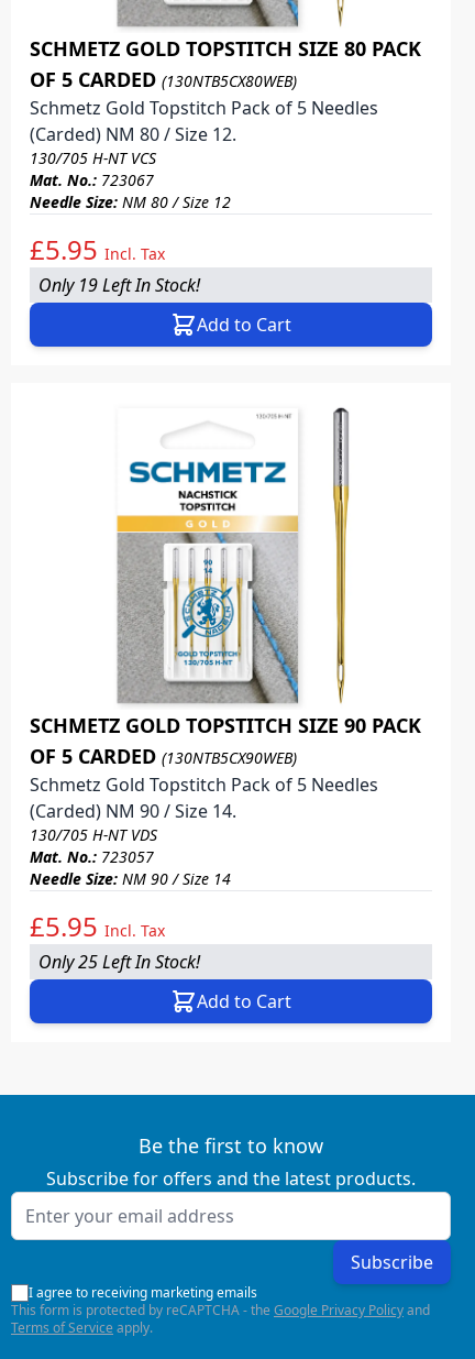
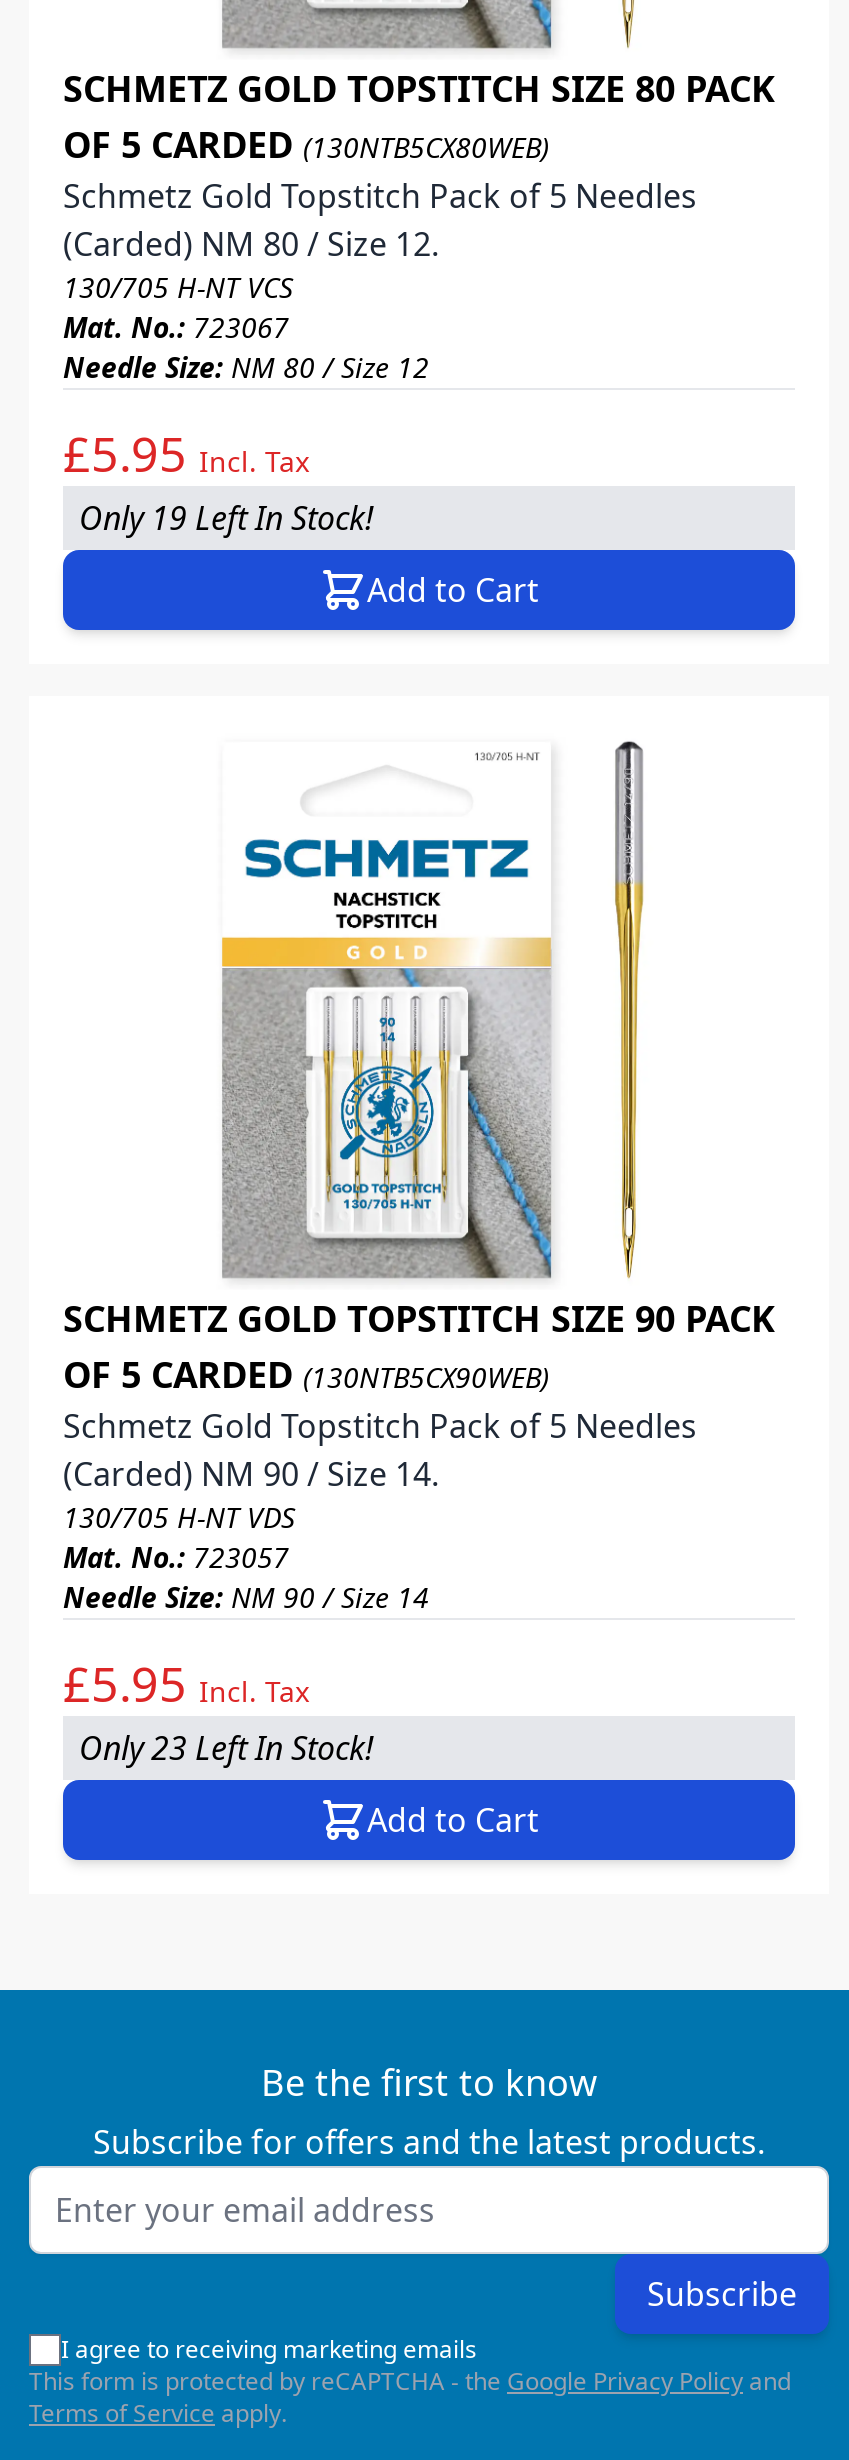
[38,949,200,974] Only 25 Left In Stock! -> [79,1725,373,1769] Only 23 Left In Stock!

